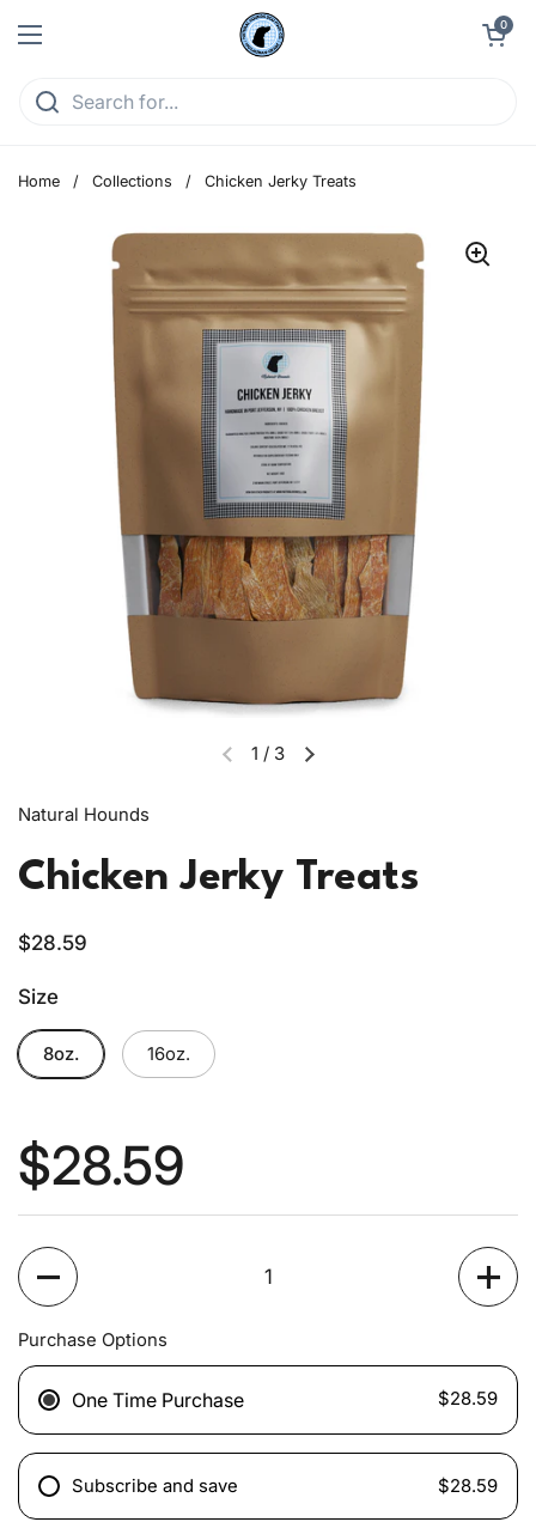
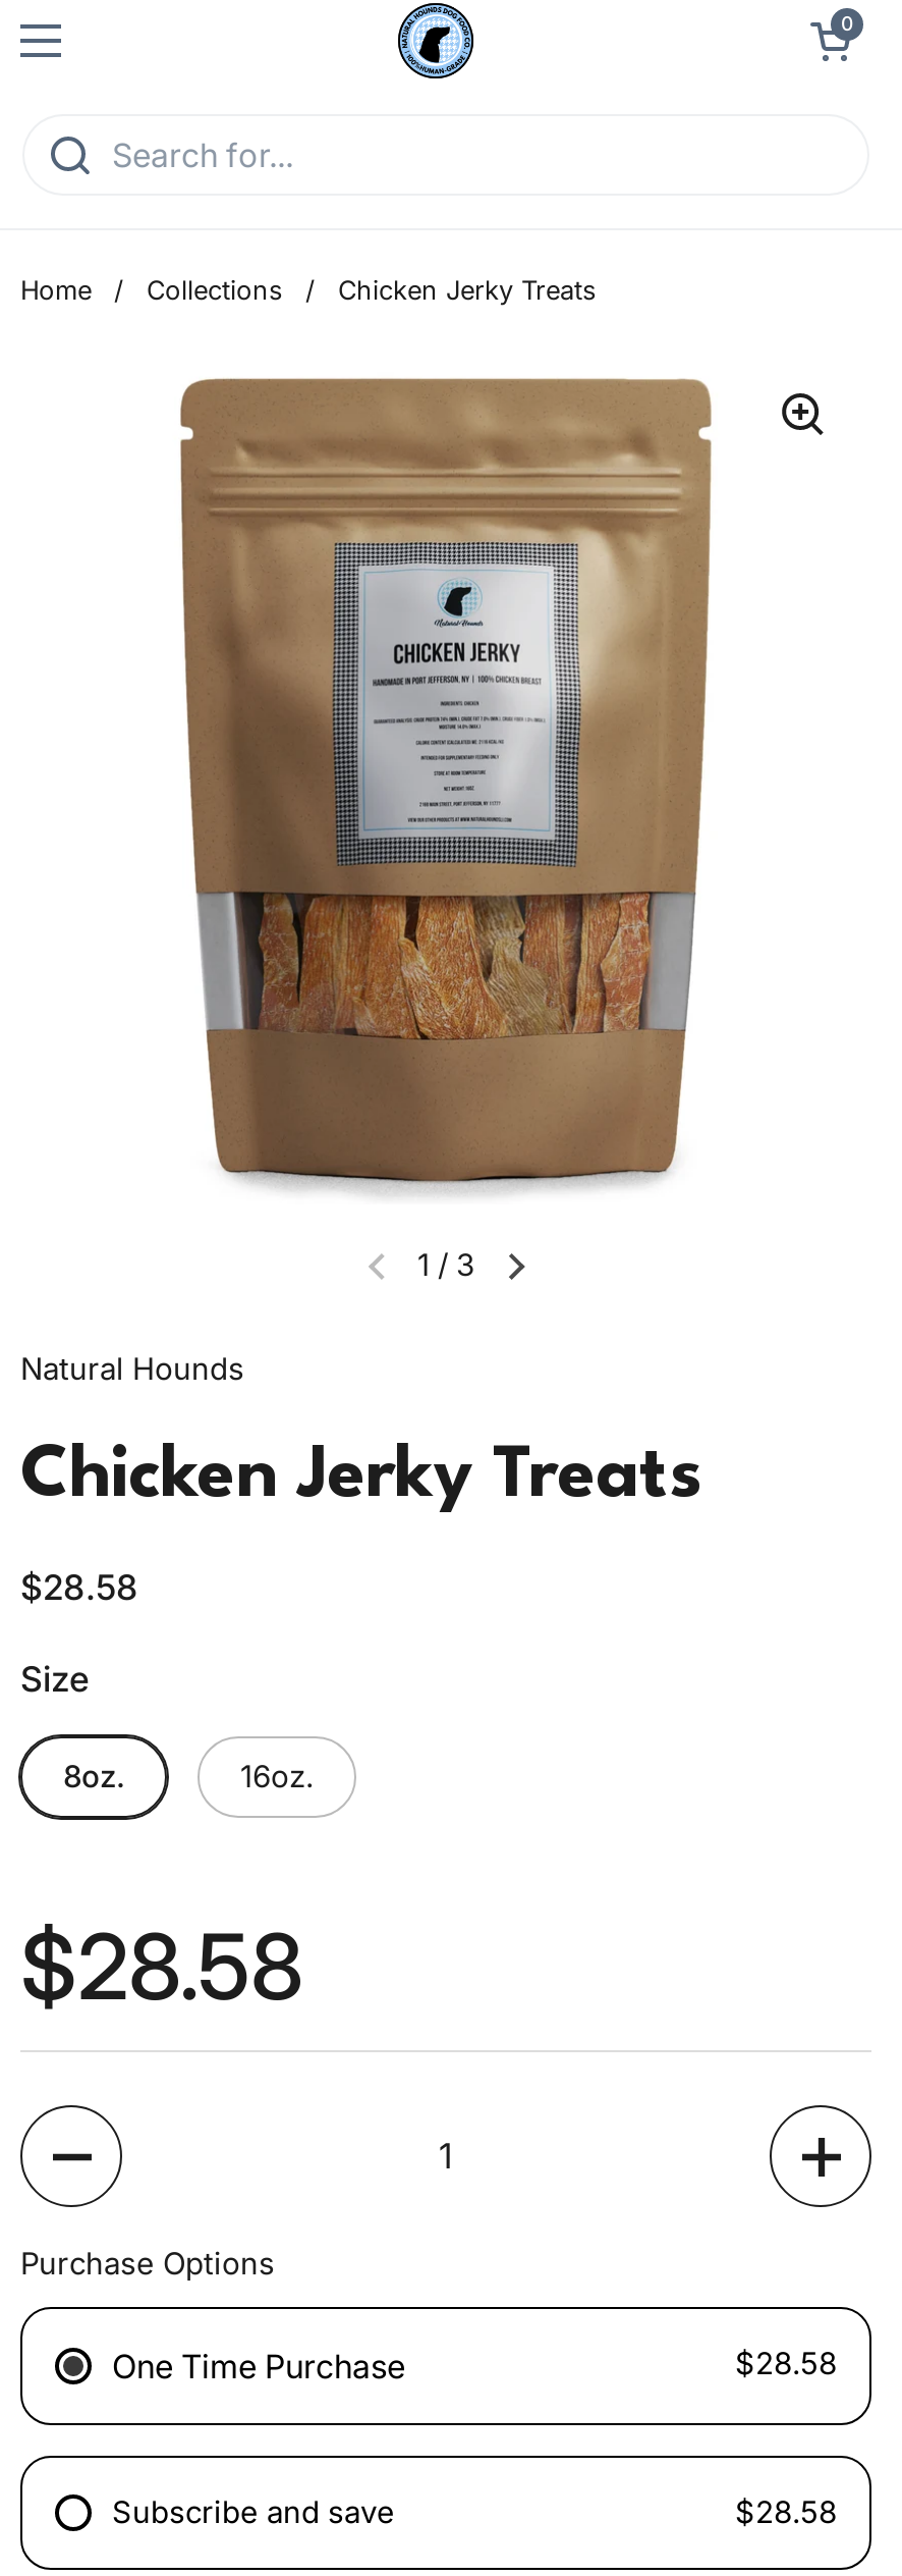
[18,931,87,955] $28.59 -> [20,1567,138,1608] $28.58
[18,1133,184,1198] $28.59 -> [20,1912,303,2022] $28.58
[438,1388,498,1410] $28.59 -> [735,2346,837,2382] $28.58
[438,1475,498,1497] $28.59 -> [735,2494,837,2531] $28.58

